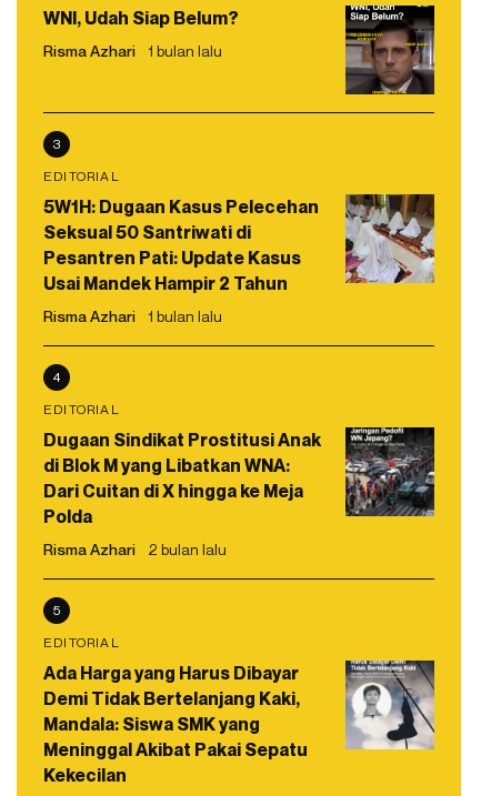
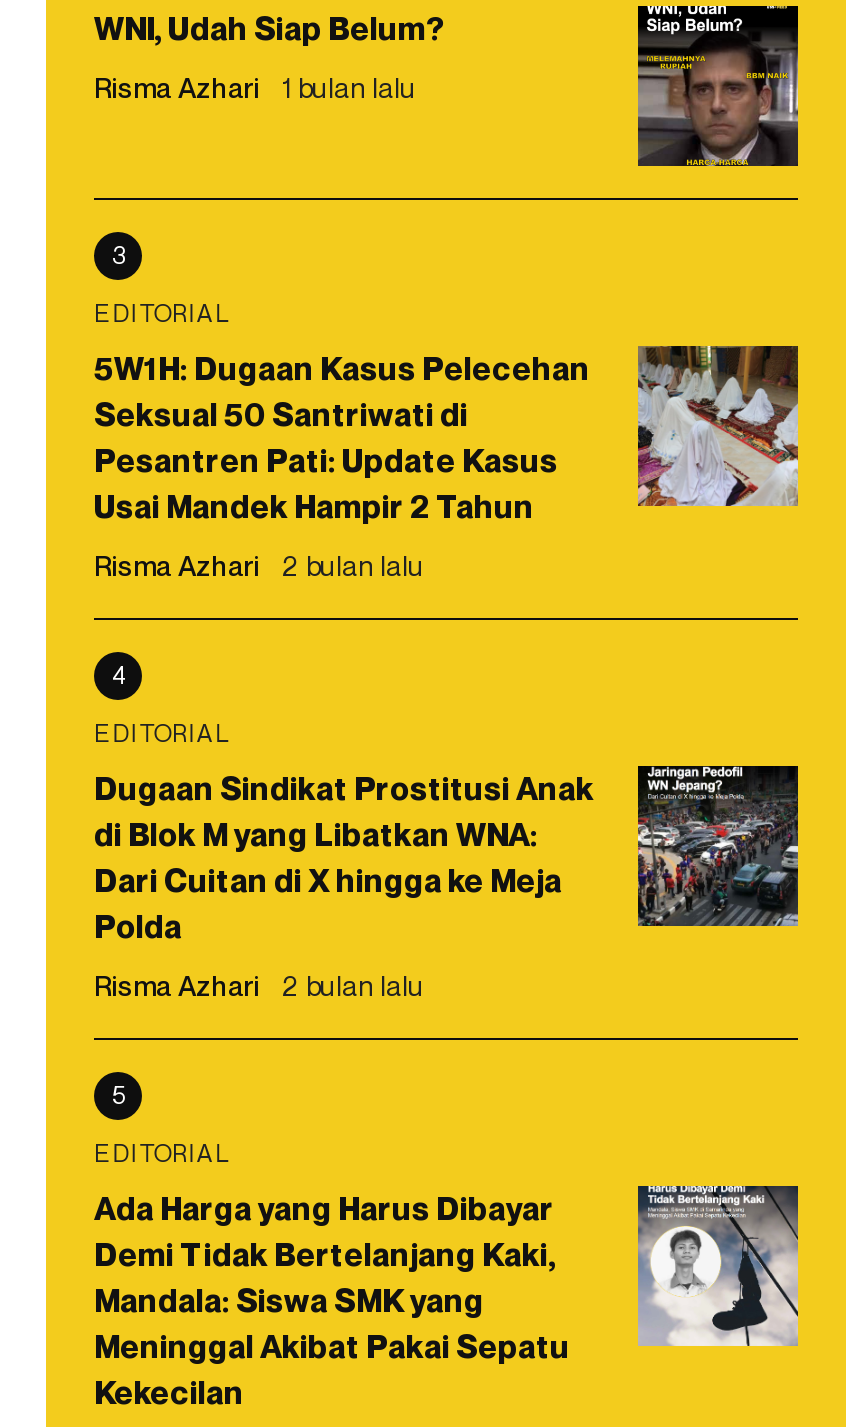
[43,307,222,326] Risma Azhari 1 bulan lalu -> [94,549,424,583] Risma Azhari 2 bulan lalu

